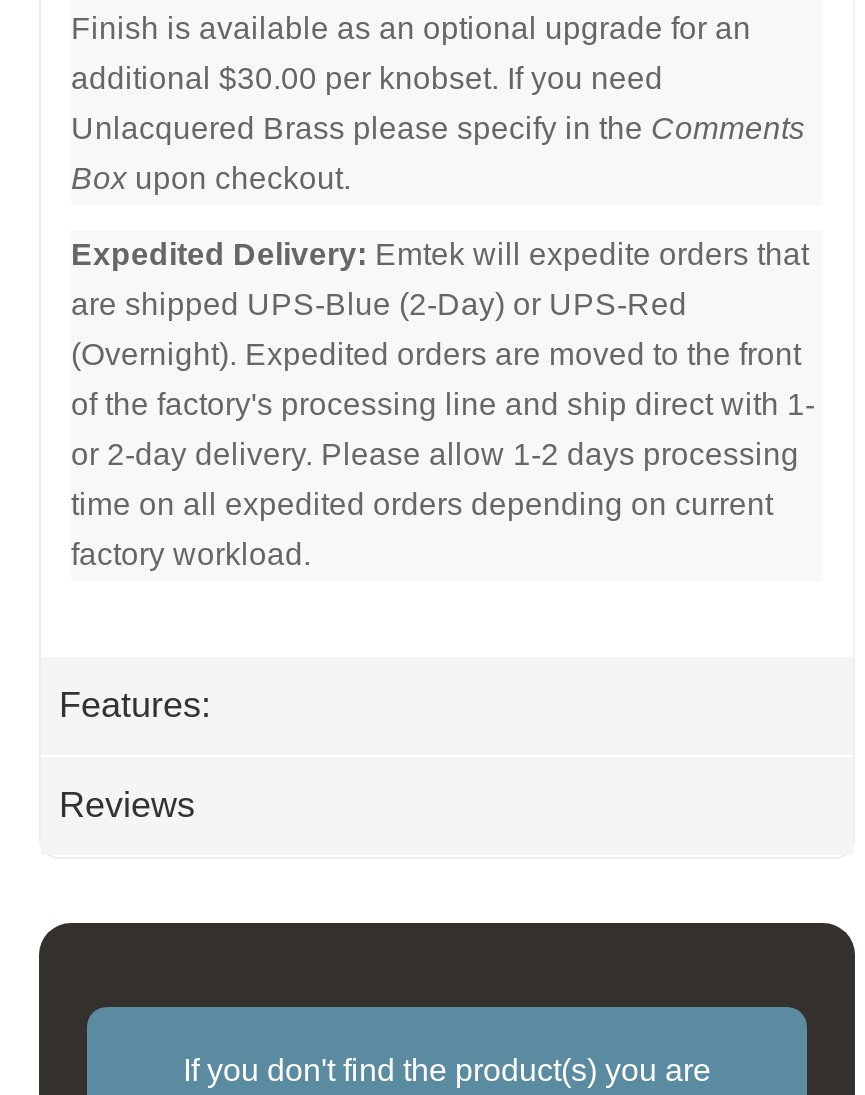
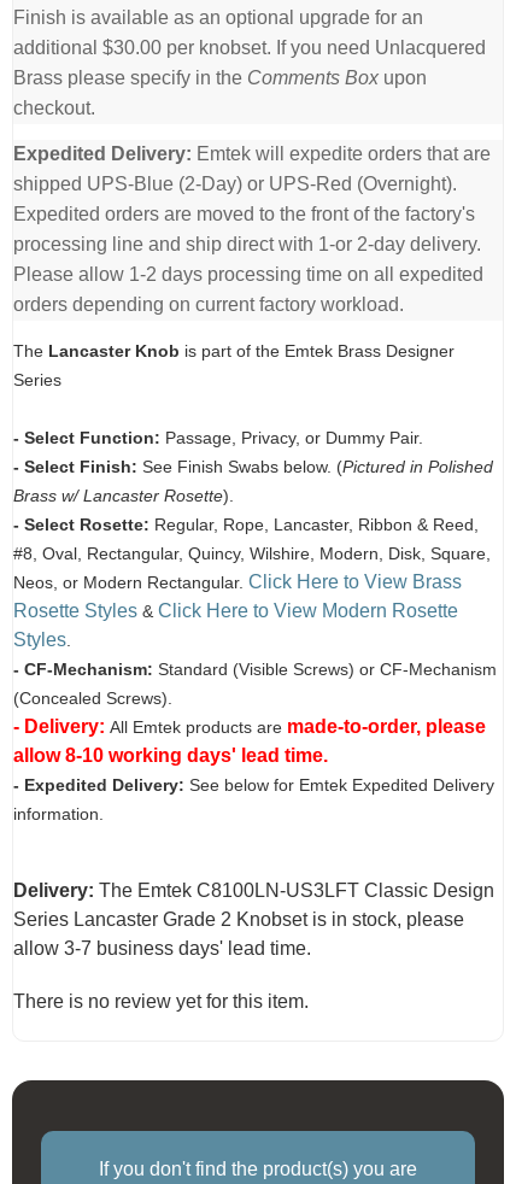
[71,61,815,571] additional $30.00 per knobset. If you need | Unlacquered Brass please specify in the Comments | Box upon checkout. | Expedited Delivery: Emtek will expedite orders that | are shipped UPS-Blue (2-Day) or UPS-Red | (Overnight). Expedited orders are moved to the front | of the factory's processing line and ship direct with 1- | or 2-day delivery. Please allow 1-2 days processing | time on all expedited orders depending on current | factory workload. -> [13,37,497,823] additional $30.00 per knobset. If you need Unlacquered | Brass please specify in the Comments Box upon | checkout. | Expedited Delivery: Emtek will expedite orders that are | shipped UPS-Blue (2-Day) or UPS-Red (Overnight). | Expedited orders are moved to the front of the factory's | processing line and ship direct with 1-or 2-day delivery. | Please allow 1-2 days processing time on all expedited | orders depending on current factory workload. | The Lancaster Knob is part of the Emtek Brass Designer | Series | - Select Function: Passage, Privacy, or Dummy Pair. | - Select Finish: See Finish Swabs below. (Pictured in Polished | Brass w/ Lancaster Rosette). | - Select Rosette: Regular, Rope, Lancaster, Ribbon & Reed, | #8, Oval, Rectangular, Quincy, Wilshire, Modern, Disk, Square, | Neos, or Modern Rectangular. Click Here to View Brass | Rosette Styles & Click Here to View Modern Rosette | Styles. | - CF-Mechanism: Standard (Visible Screws) or CF-Mechanism | (Concealed Screws). | - Delivery: All Emtek products are made-to-order, please | allow 8-10 working days' lead time. | - Expedited Delivery: See below for Emtek Expedited Delivery | information.
[59,685,211,825] Features: | Reviews -> [13,880,494,1011] Delivery: The Emtek C8100LN-US3LFT Classic Design | Series Lancaster Grade 2 Knobset is in stock, please | allow 3-7 business days' lead time. | There is no review yet for this item.

